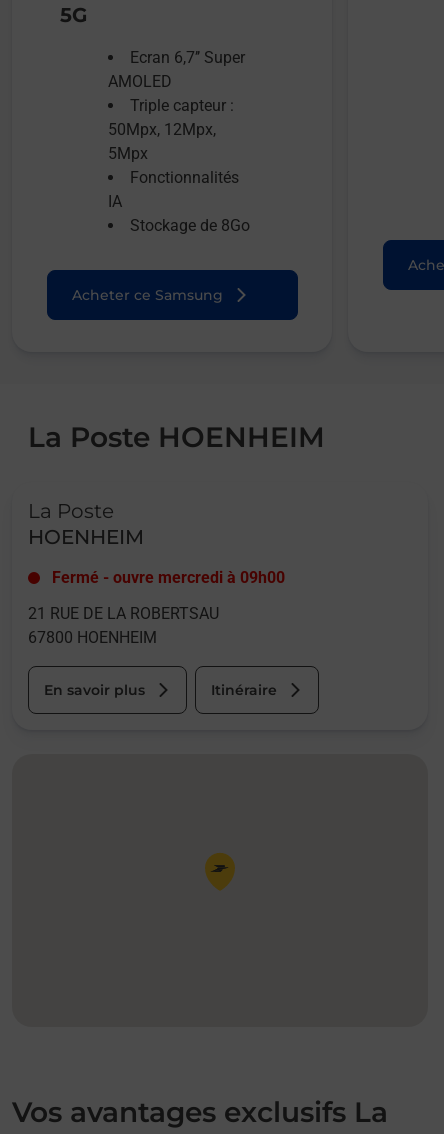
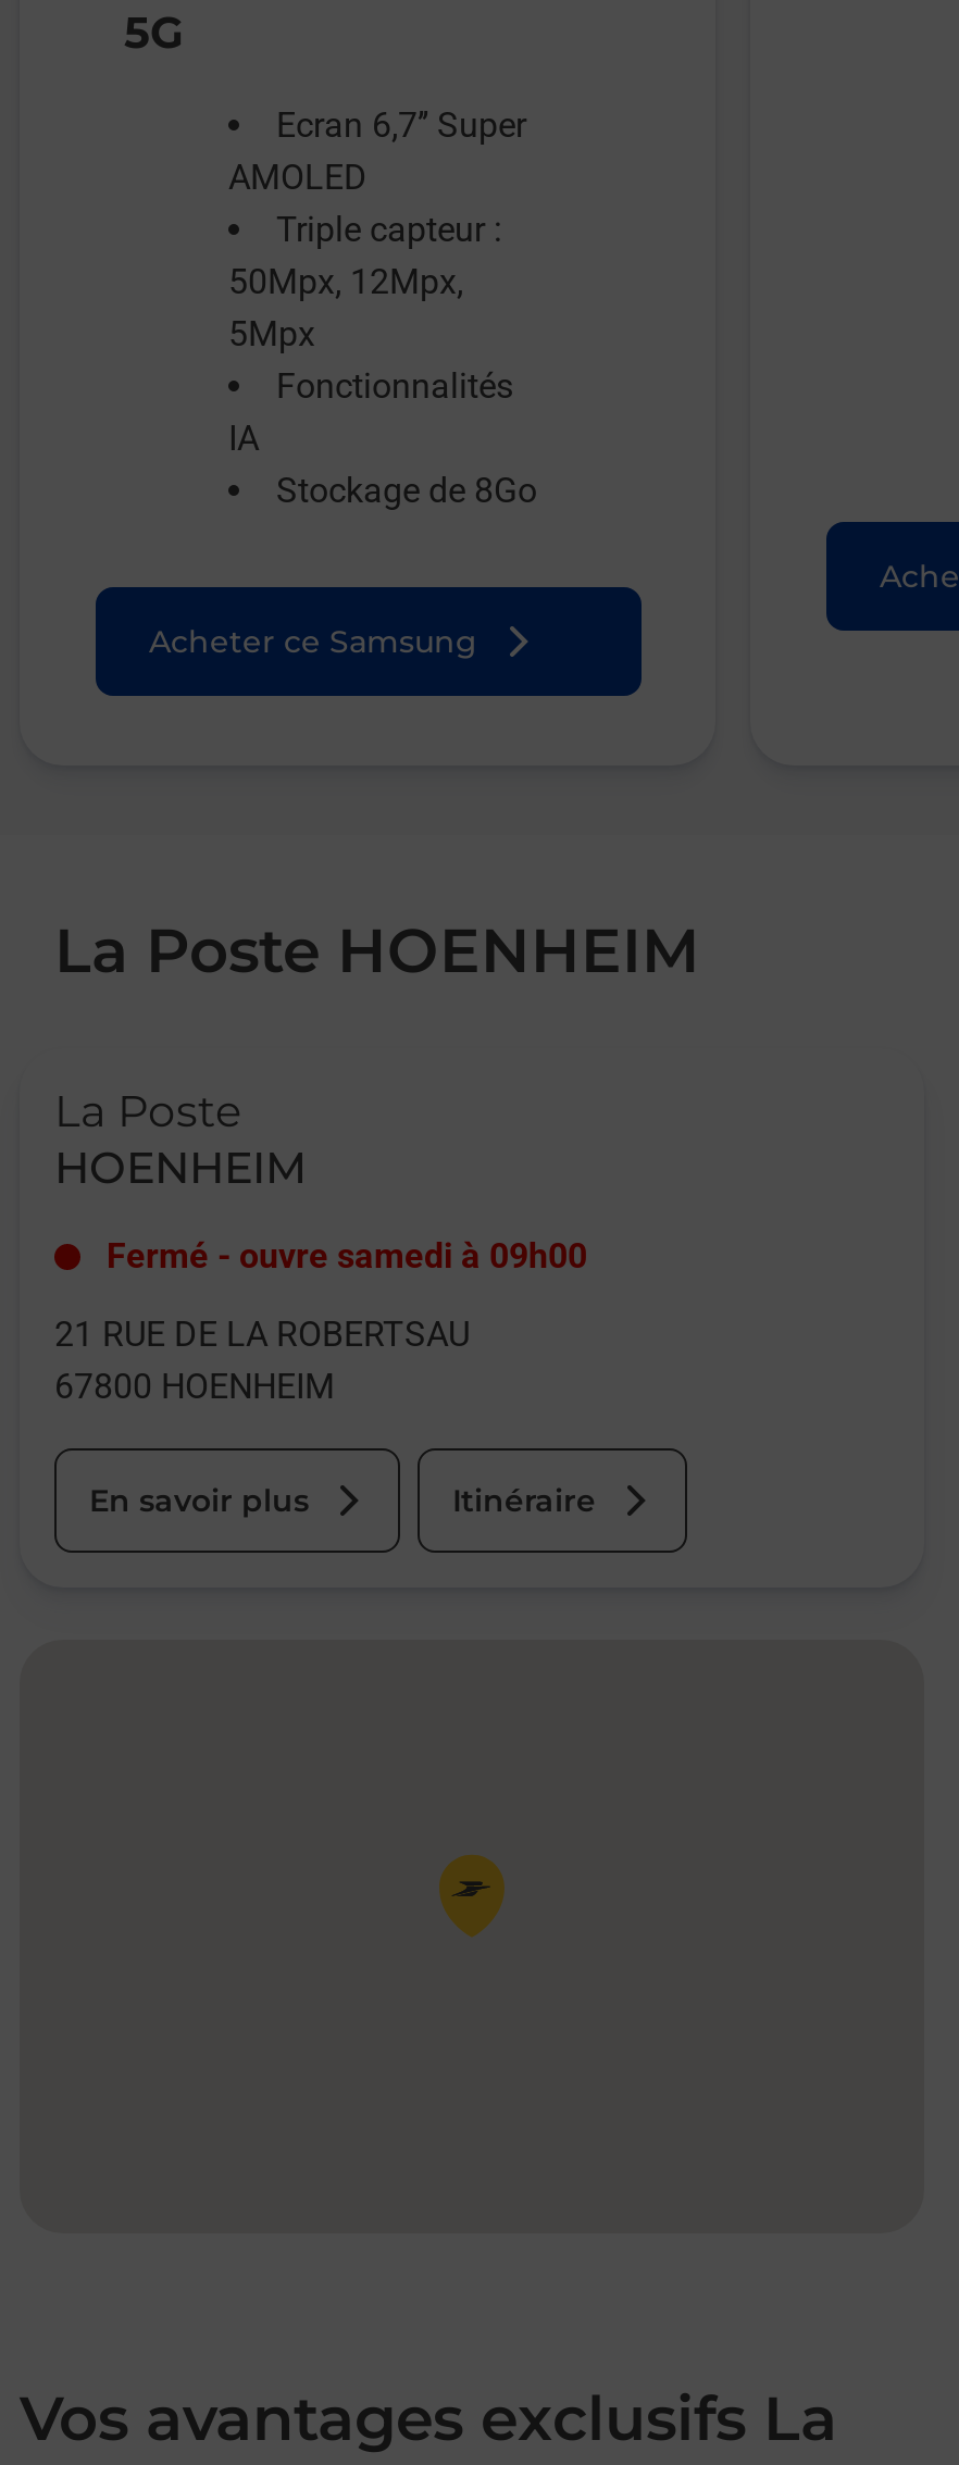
[52,568,285,587] Fermé - ouvre mercredi à 09h00 -> [107,1236,587,1277] Fermé - ouvre samedi à 09h00

